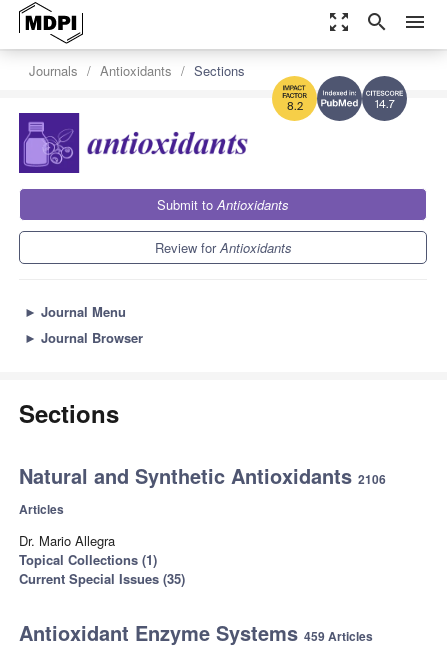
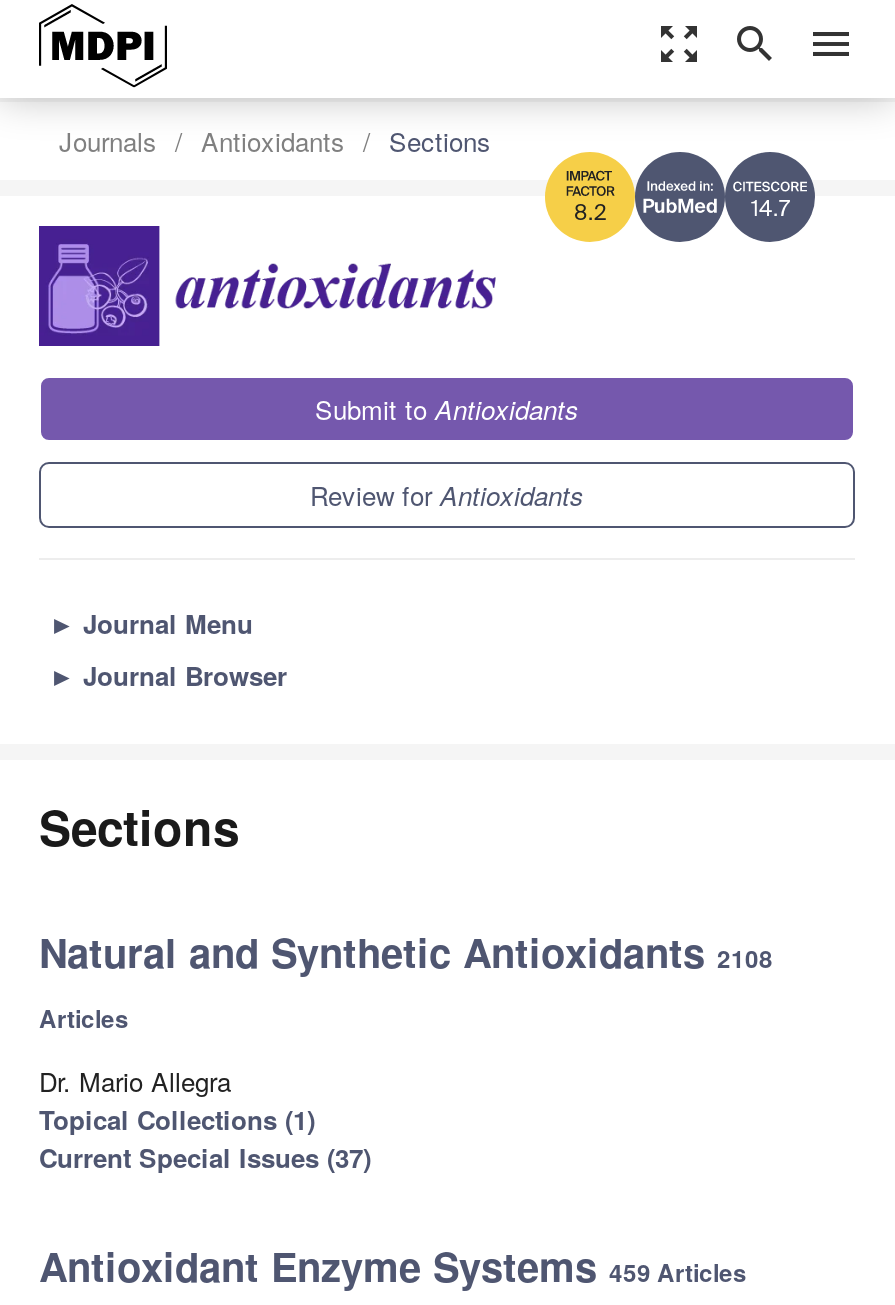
[19,461,386,490] Natural and Synthetic Antioxidants 2106 -> [39,922,773,980] Natural and Synthetic Antioxidants 2108
[19,569,185,588] Current Special Issues (35) -> [39,1138,371,1176] Current Special Issues (37)

